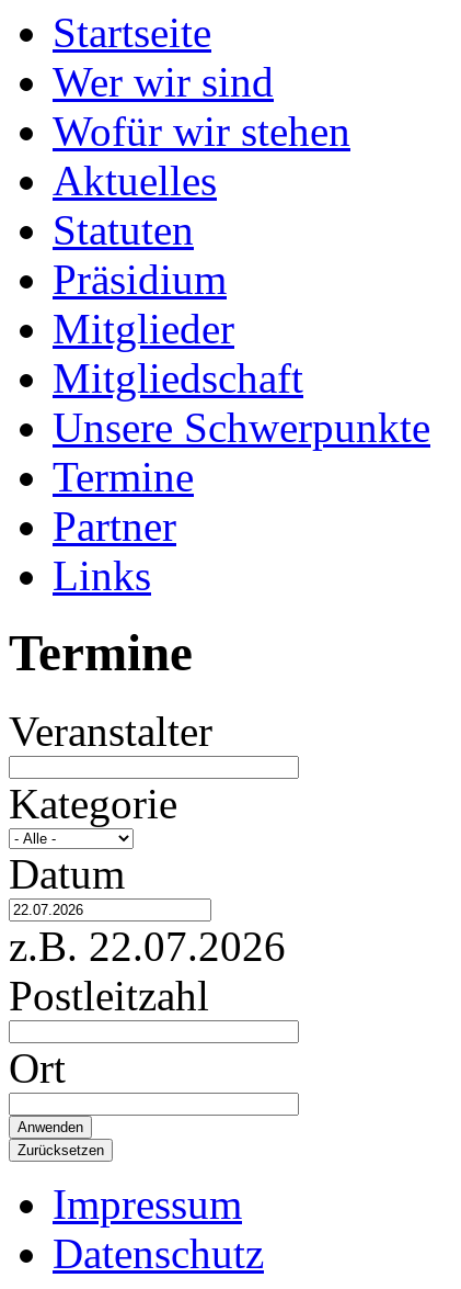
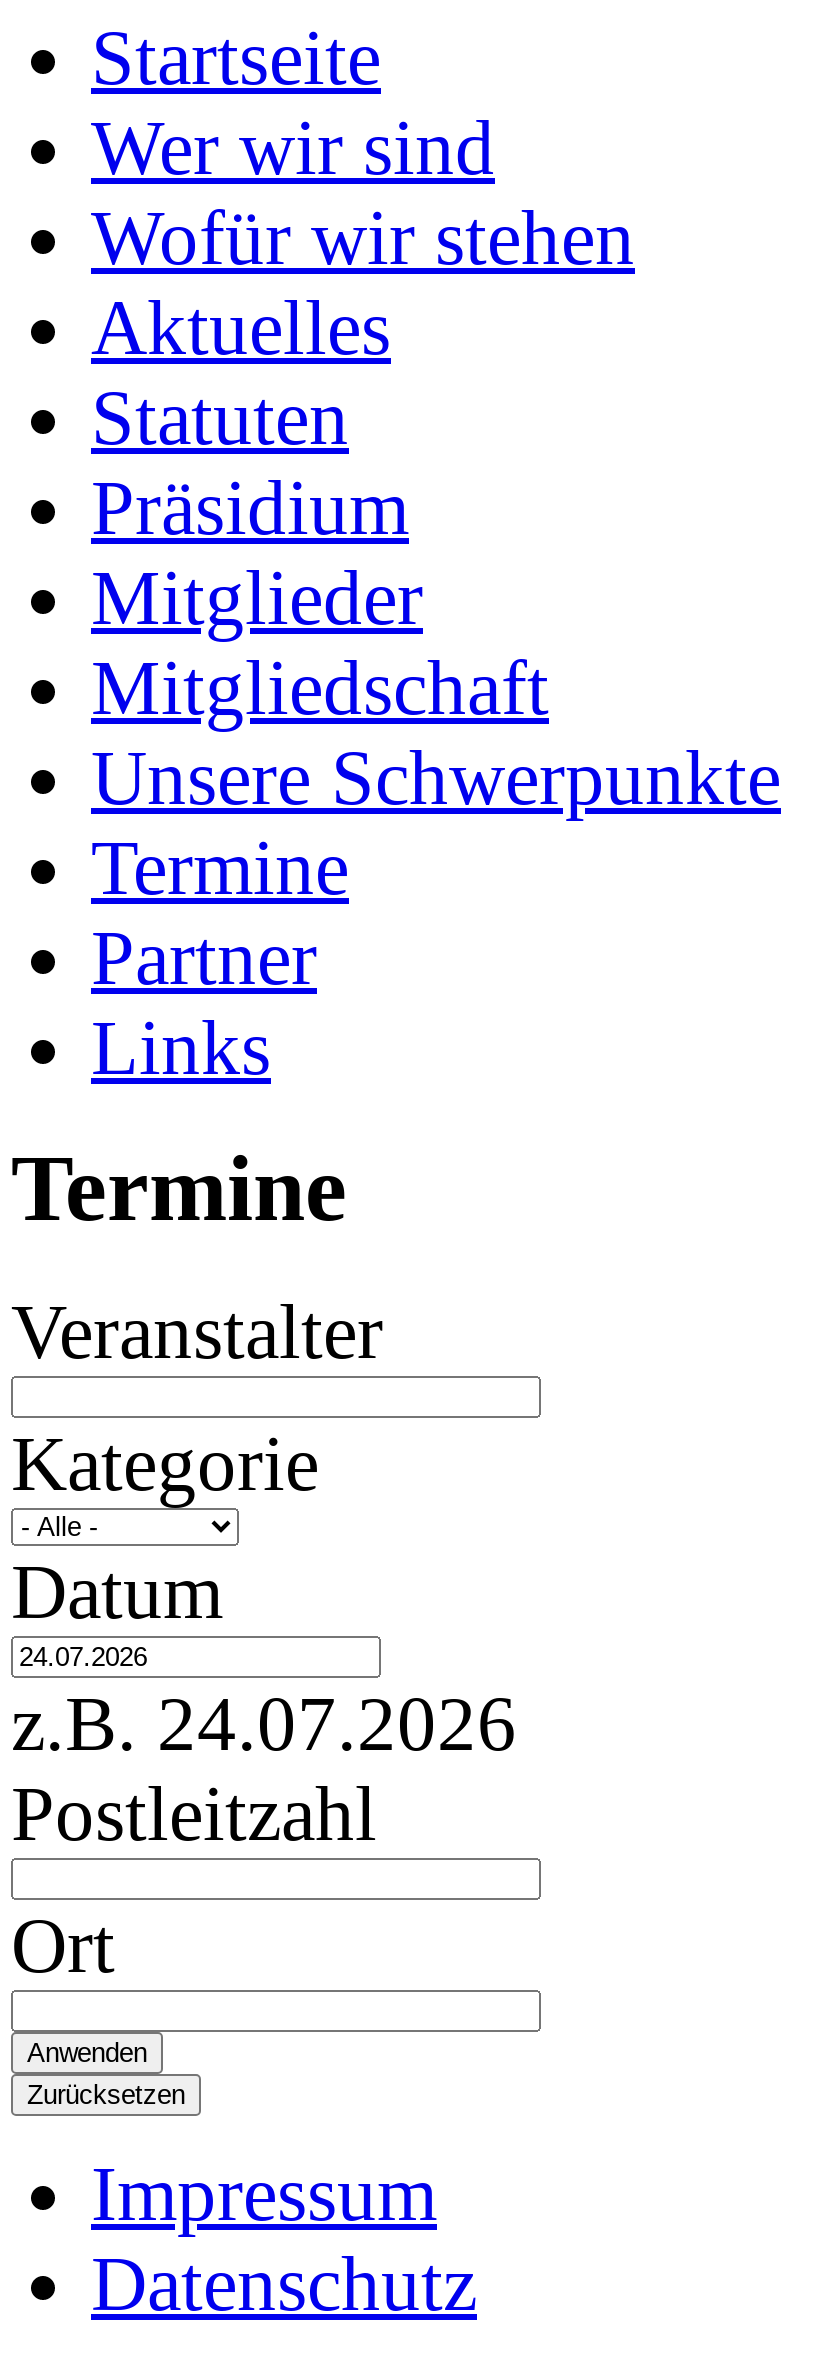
[9,922,286,970] z.B. 22.07.2026 -> [11,1680,517,1766] z.B. 24.07.2026

